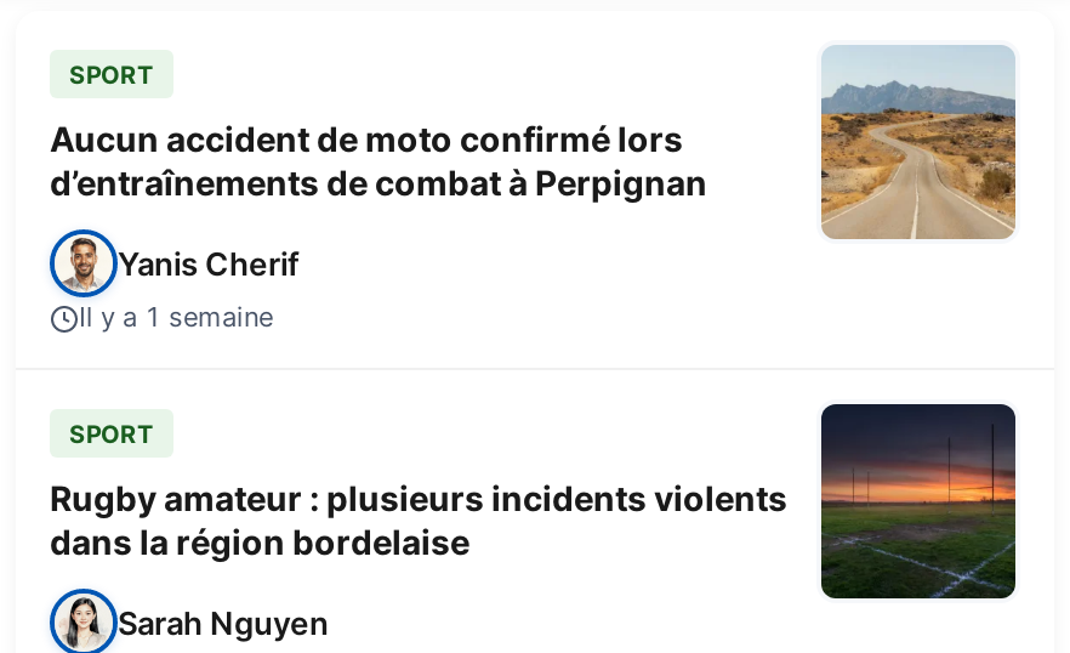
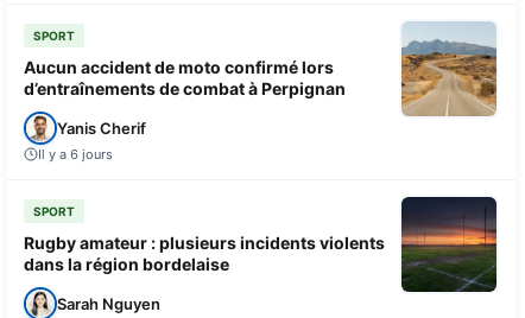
[79,300,273,334] Il y a 1 semaine -> [38,145,113,162] Il y a 6 jours

